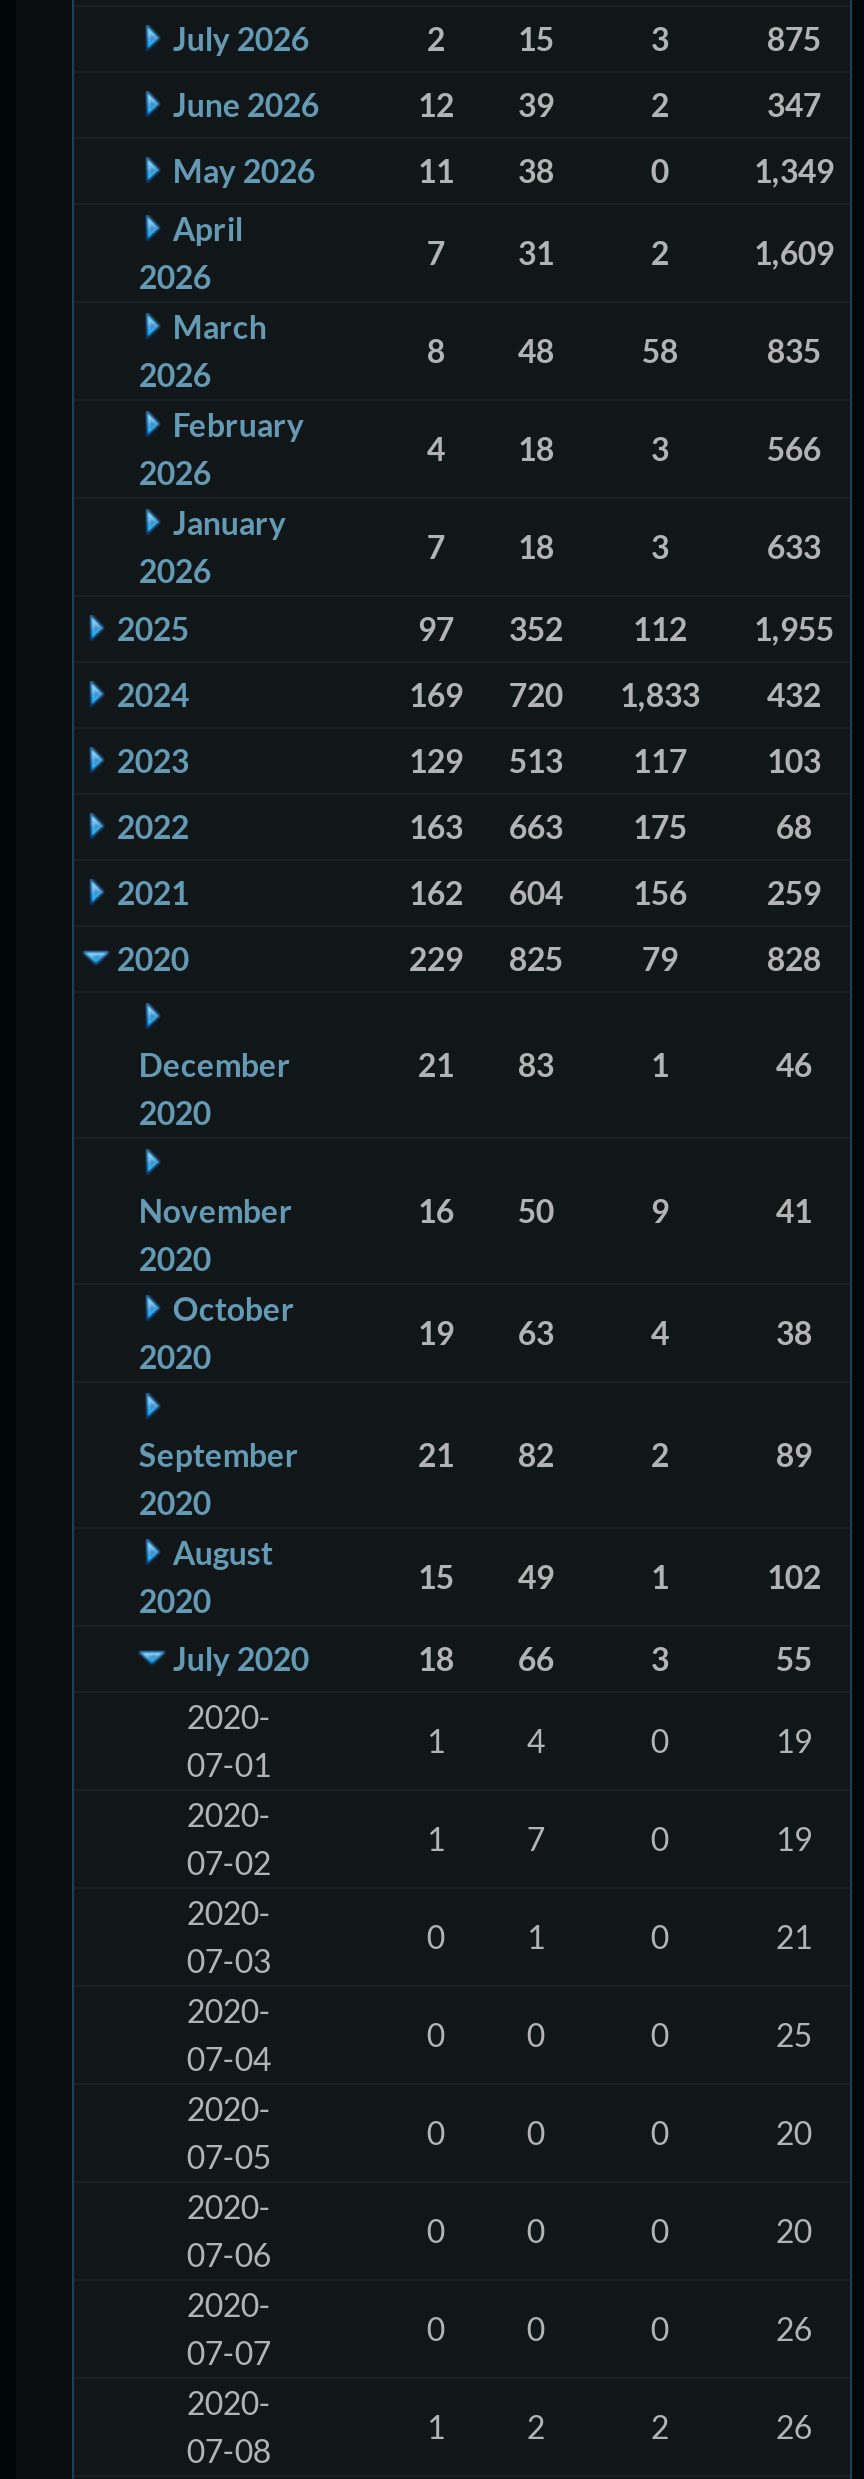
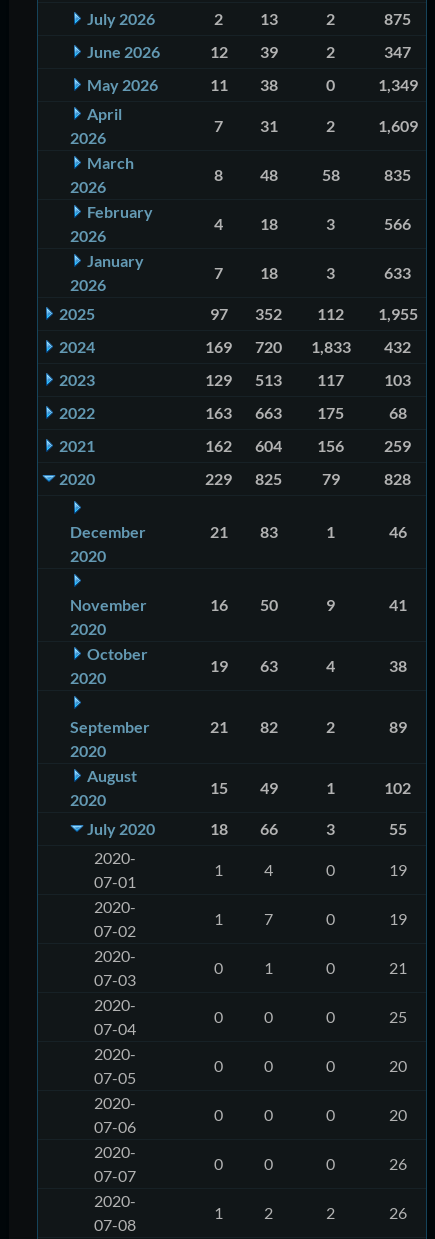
[427,19,554,57] 2 15 -> [214,9,278,28] 2 13
[651,19,669,57] 3 -> [326,9,335,28] 2

